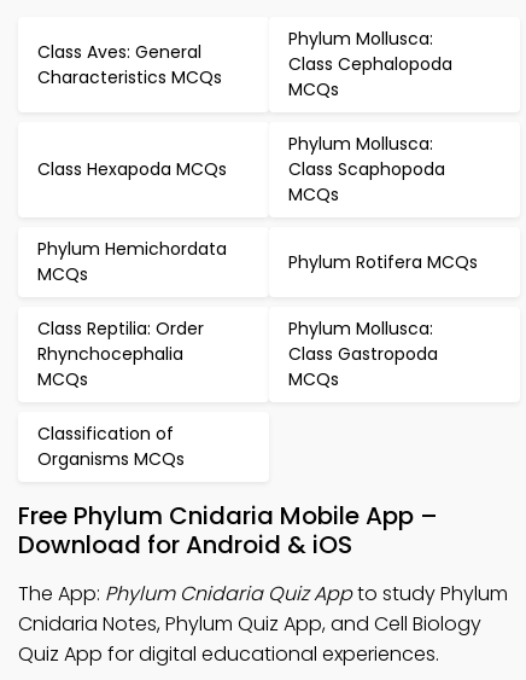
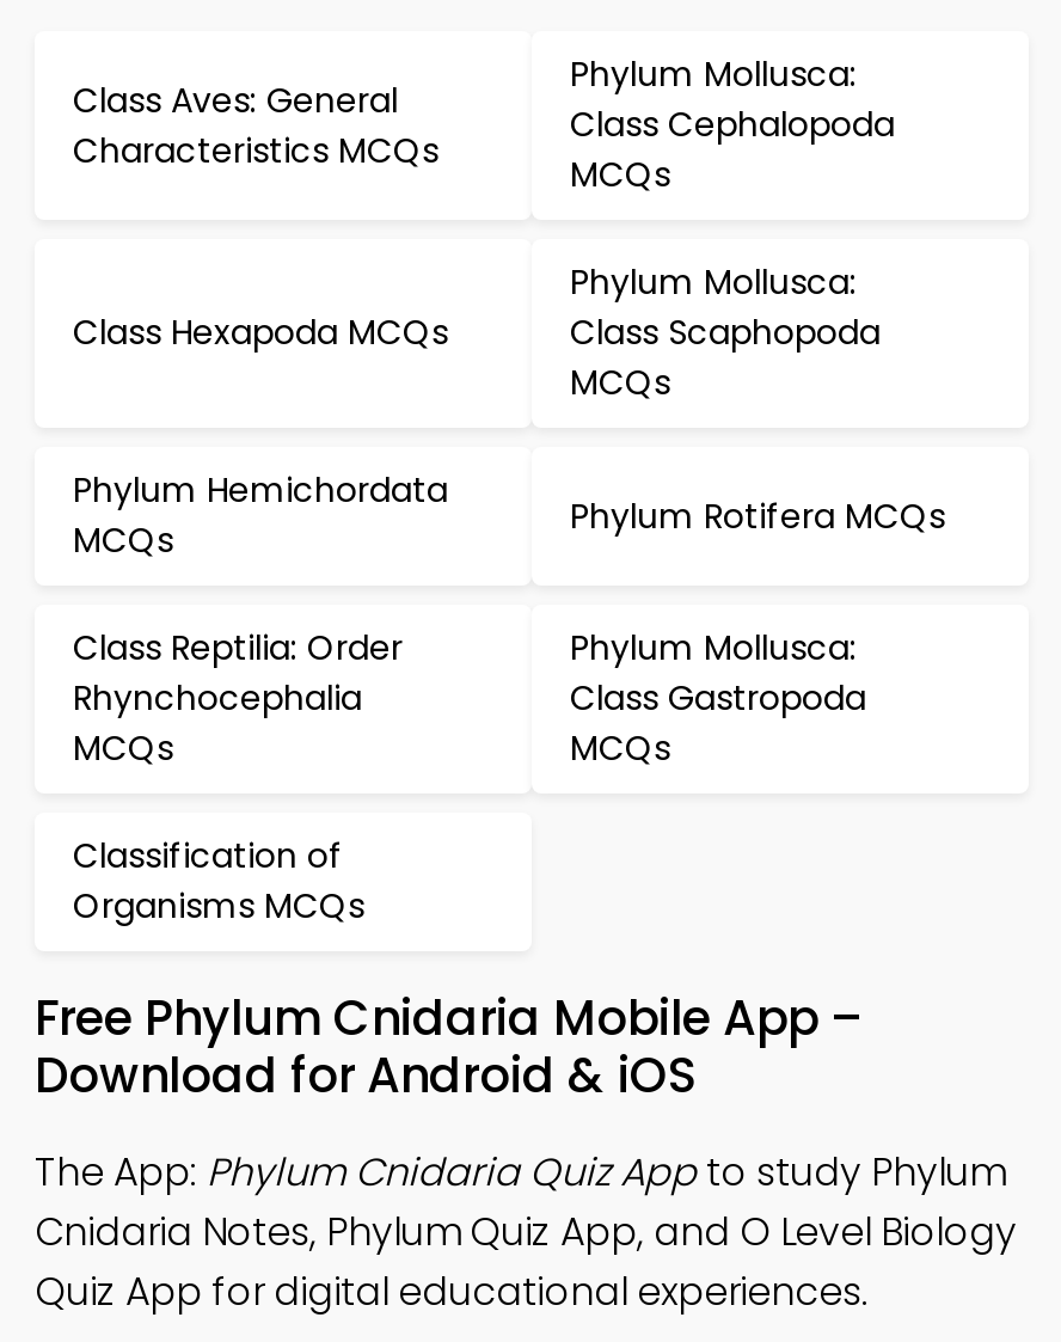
[18,610,481,638] Cnidaria Notes, Phylum Quiz App, and Cell Biology -> [35,1205,1017,1260] Cnidaria Notes, Phylum Quiz App, and O Level Biology

